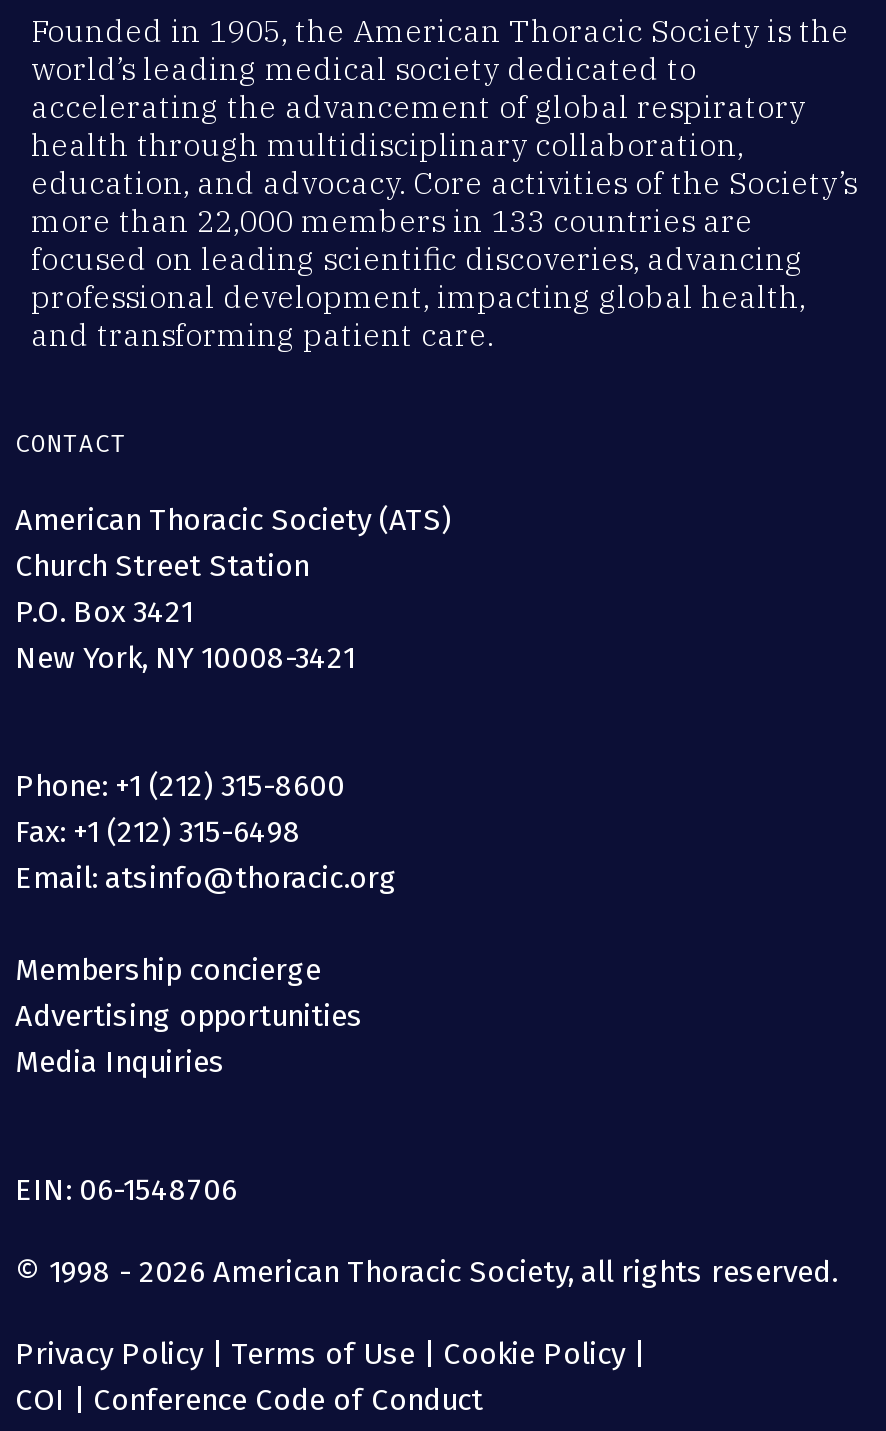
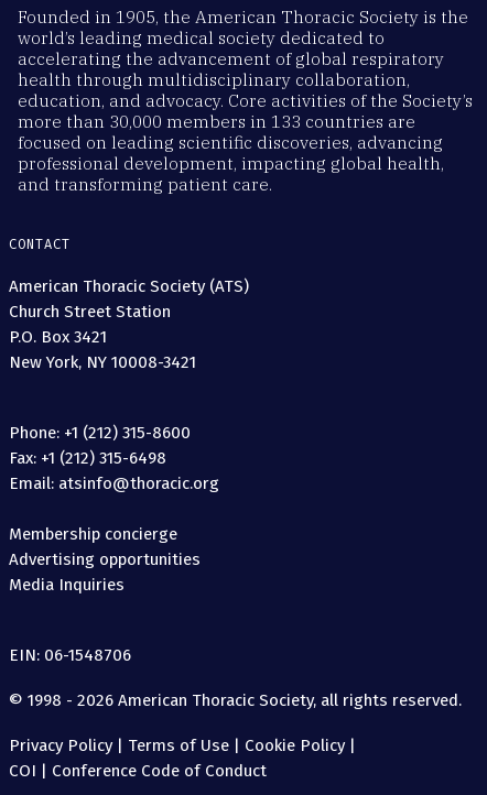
[31,200,753,240] more than 22,000 members in 133 countries are -> [18,110,415,132] more than 30,000 members in 133 countries are

